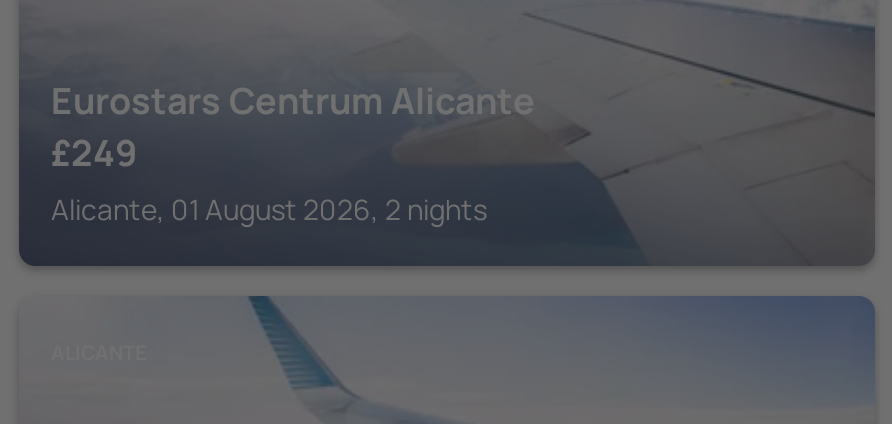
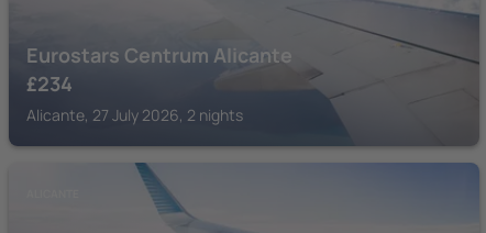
[51,128,137,176] £249 -> [26,70,73,97] £234
[51,190,487,228] Alicante, 01 August 2026, 2 nights -> [26,104,243,125] Alicante, 27 July 2026, 2 nights

